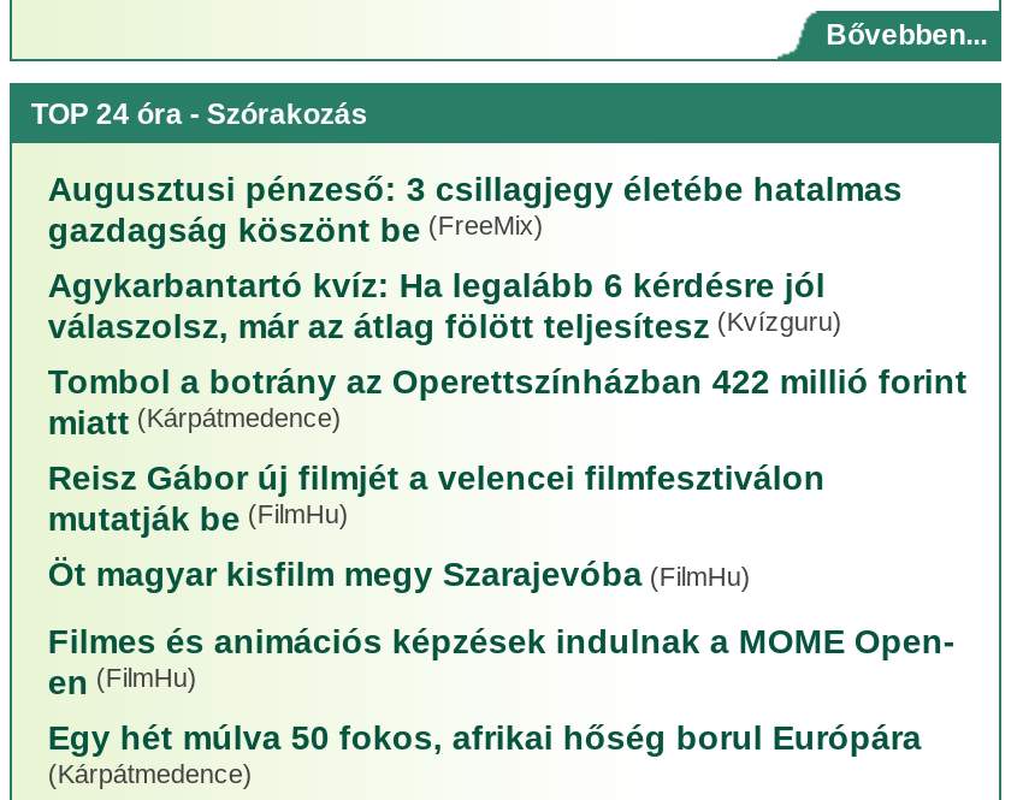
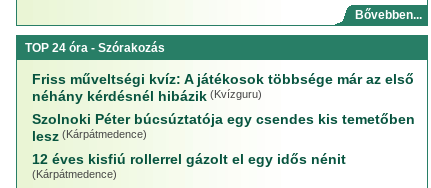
[48,169,967,756] Augusztusi pénzeső: 3 csillagjegy életébe hatalmas | gazdagság köszönt be (FreeMix) | Agykarbantartó kvíz: Ha legalább 6 kérdésre jól | válaszolsz, már az átlag fölött teljesítesz (Kvízguru) | Tombol a botrány az Operettszínházban 422 millió forint | miatt (Kárpátmedence) | Reisz Gábor új filmjét a velencei filmfesztiválon | mutatják be (FilmHu) | Öt magyar kisfilm megy Szarajevóba (FilmHu) | Filmes és animációs képzések indulnak a MOME Open- | en (FilmHu) | Egy hét múlva 50 fokos, afrikai hőség borul Európára -> [32,71,415,167] Friss műveltségi kvíz: A játékosok többsége már az első | néhány kérdésnél hibázik (Kvízguru) | Szolnoki Péter búcsúztatója egy csendes kis temetőben | lesz (Kárpátmedence) | 12 éves kisfiú rollerrel gázolt el egy idős nénit

